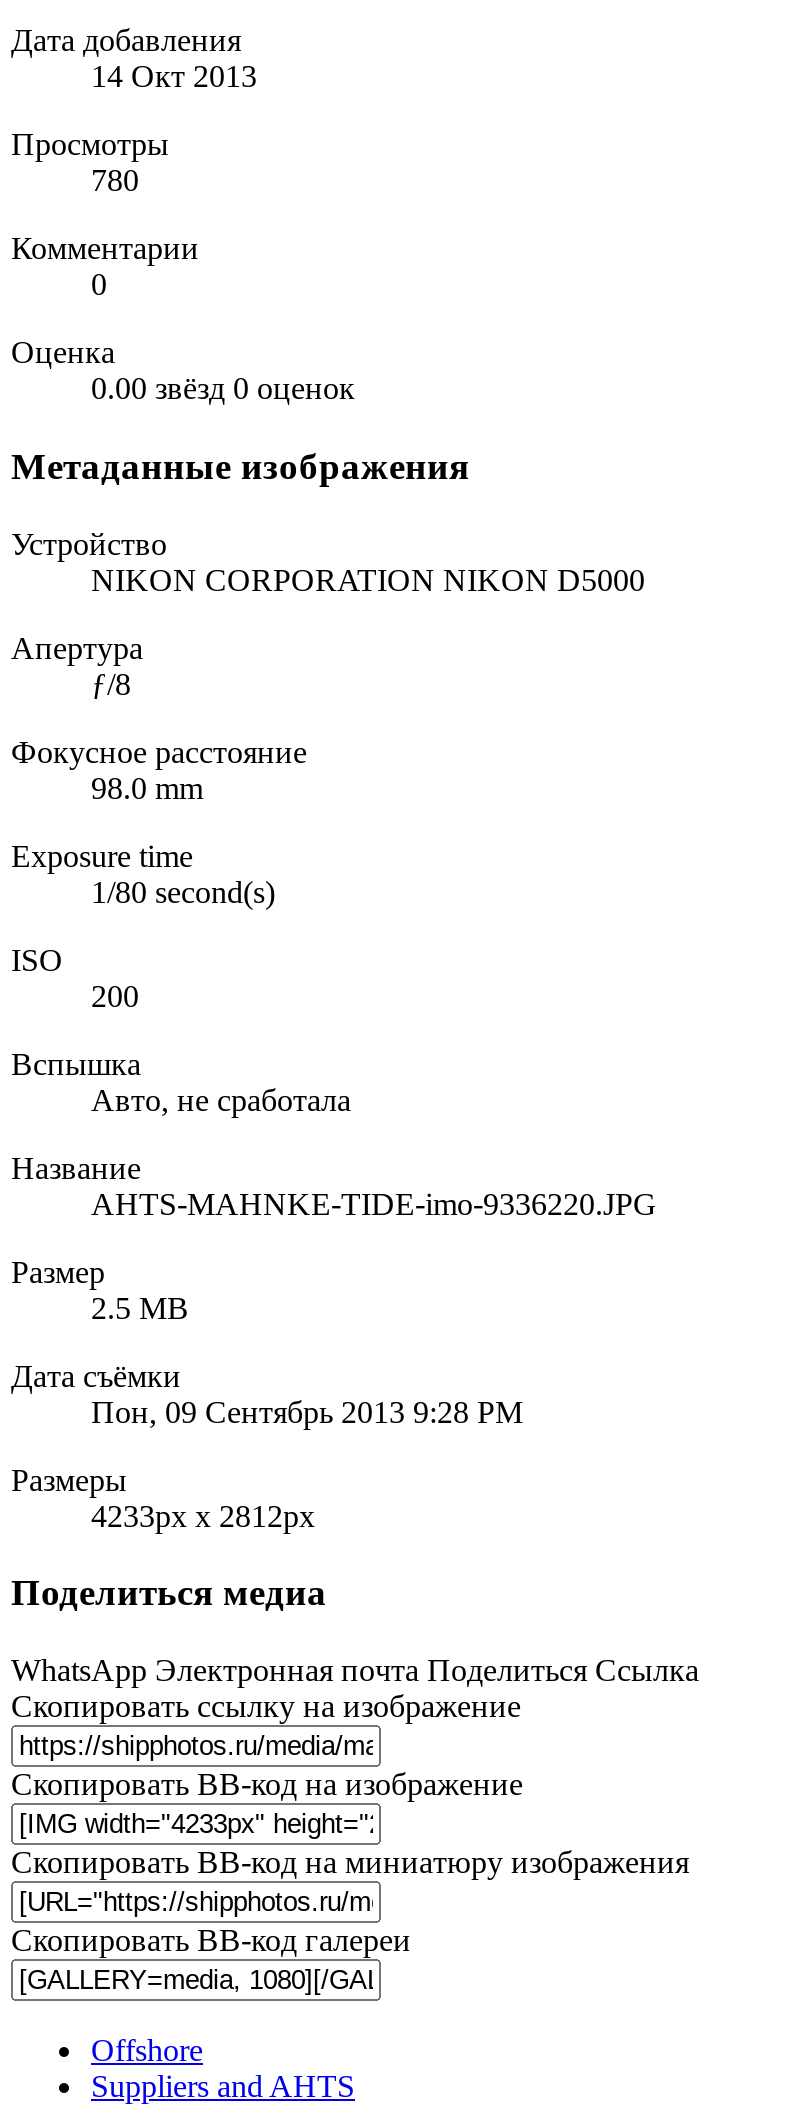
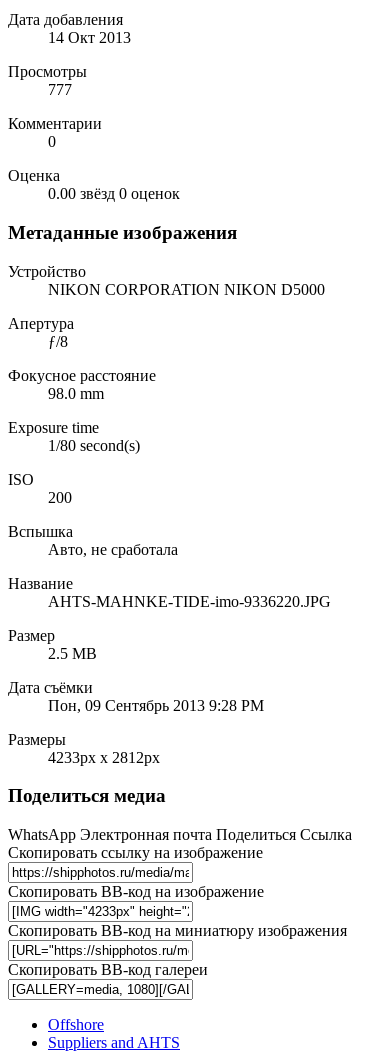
[91,163,139,197] 780 -> [48,81,72,98] 777

